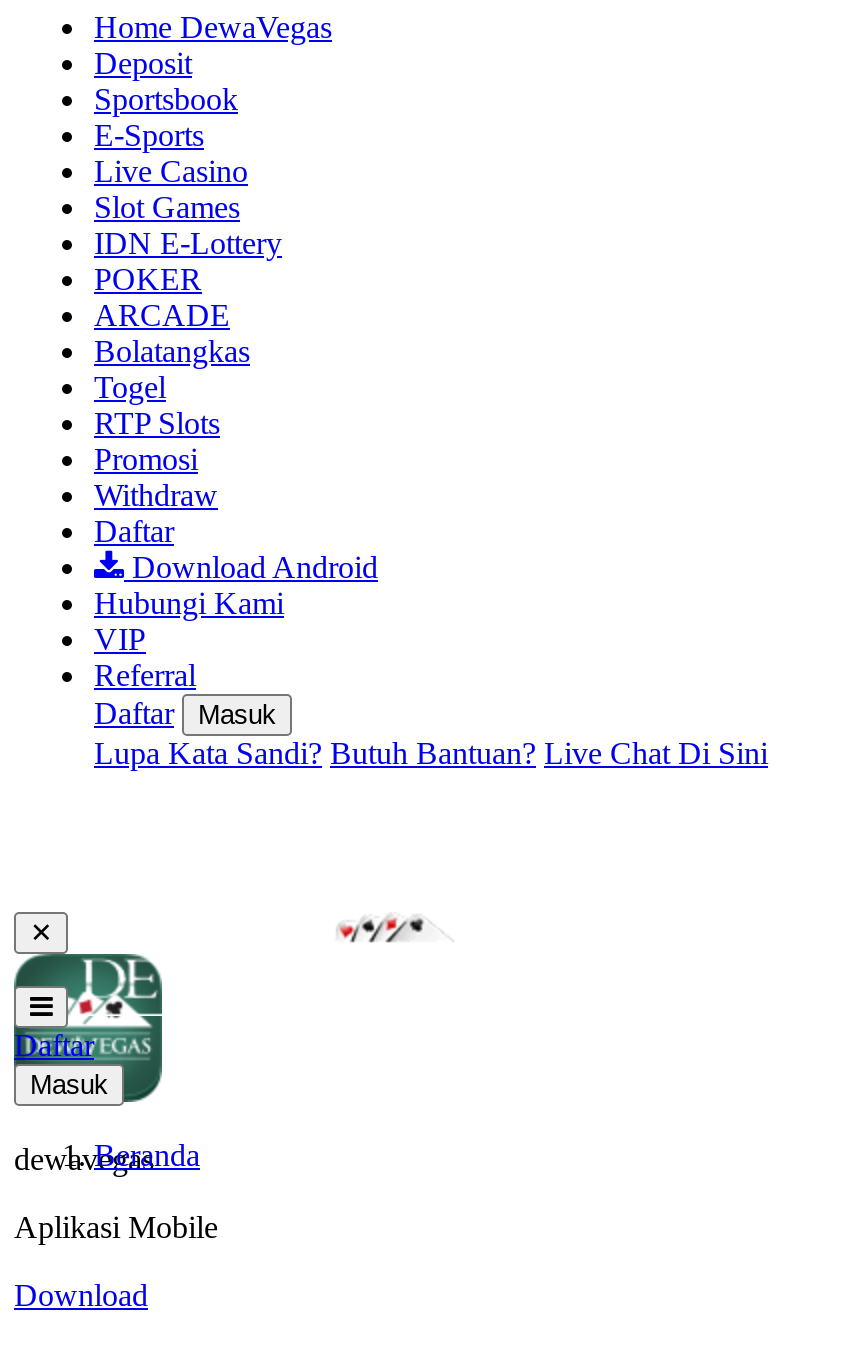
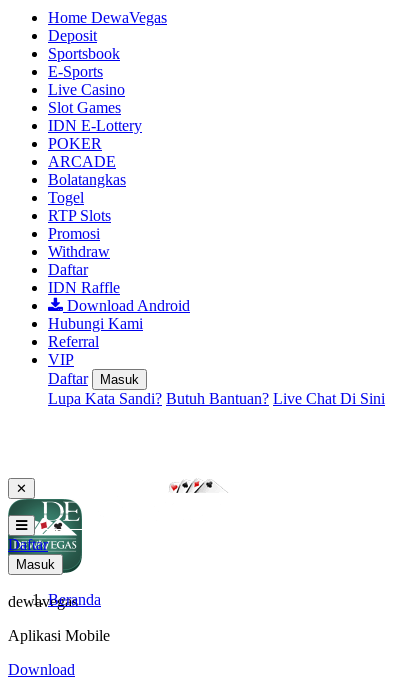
none -> [48,279,120,296] IDN Raffle
moved [94,622,146,656] -> [48,351,74,368]: VIP

